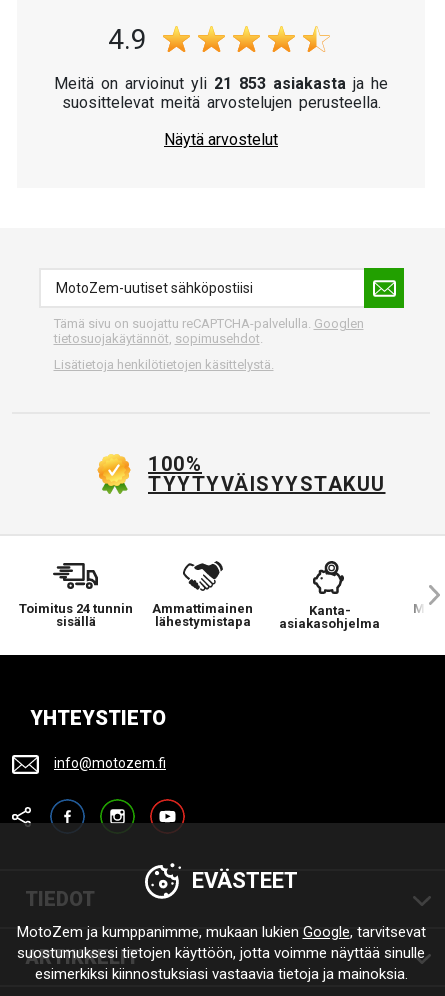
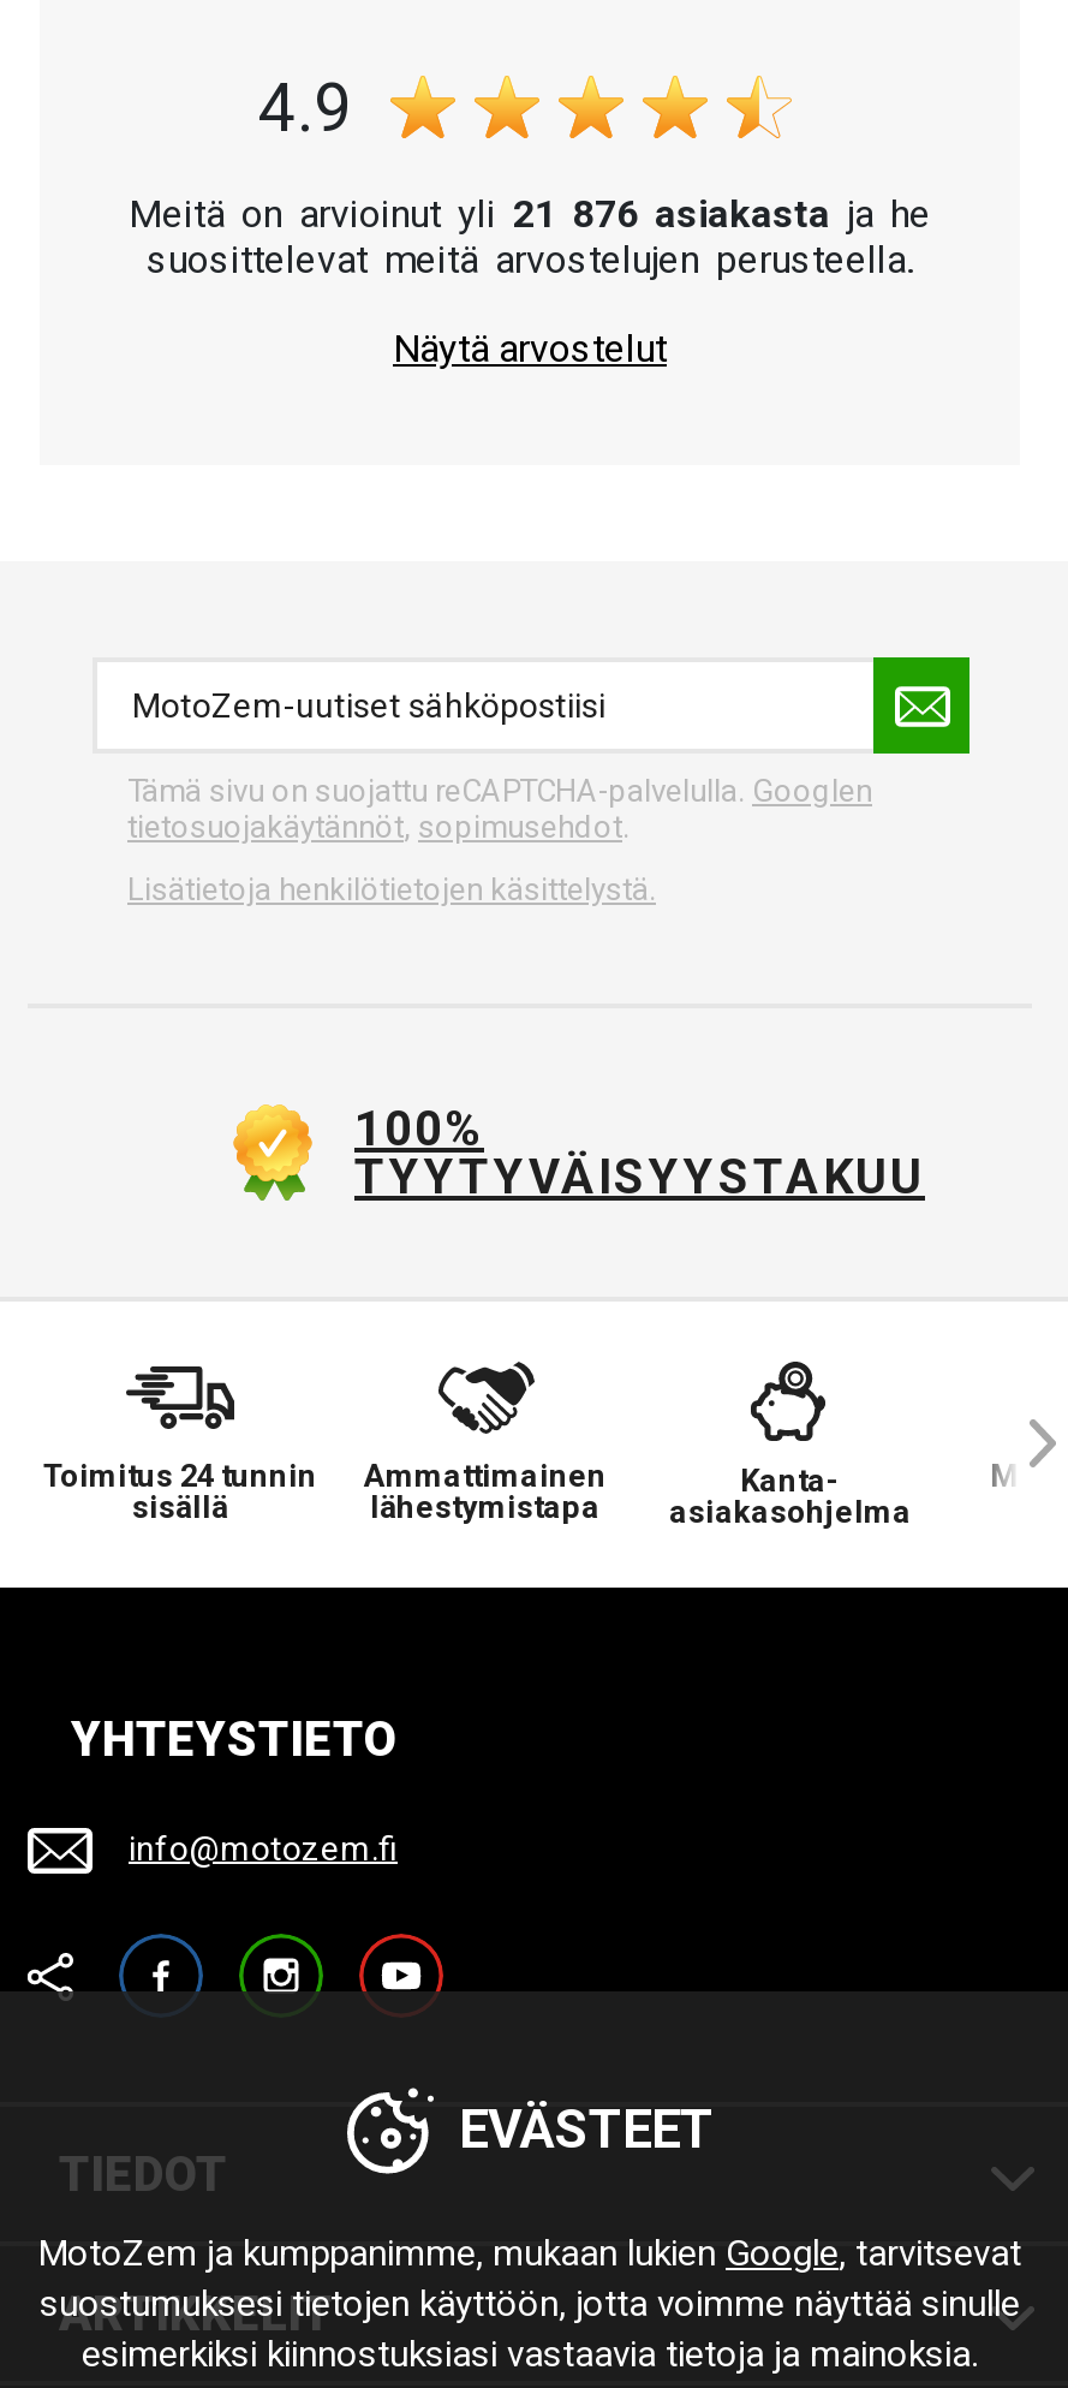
[54,74,388,93] Meitä on arvioinut yli 21 853 asiakasta ja he -> [129,191,931,237] Meitä on arvioinut yli 21 876 asiakasta ja he

